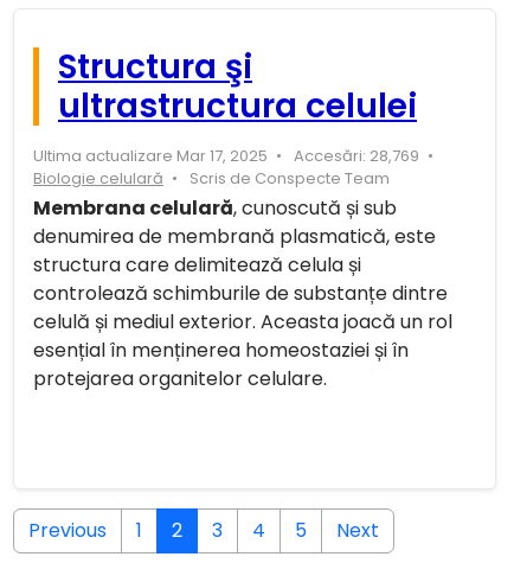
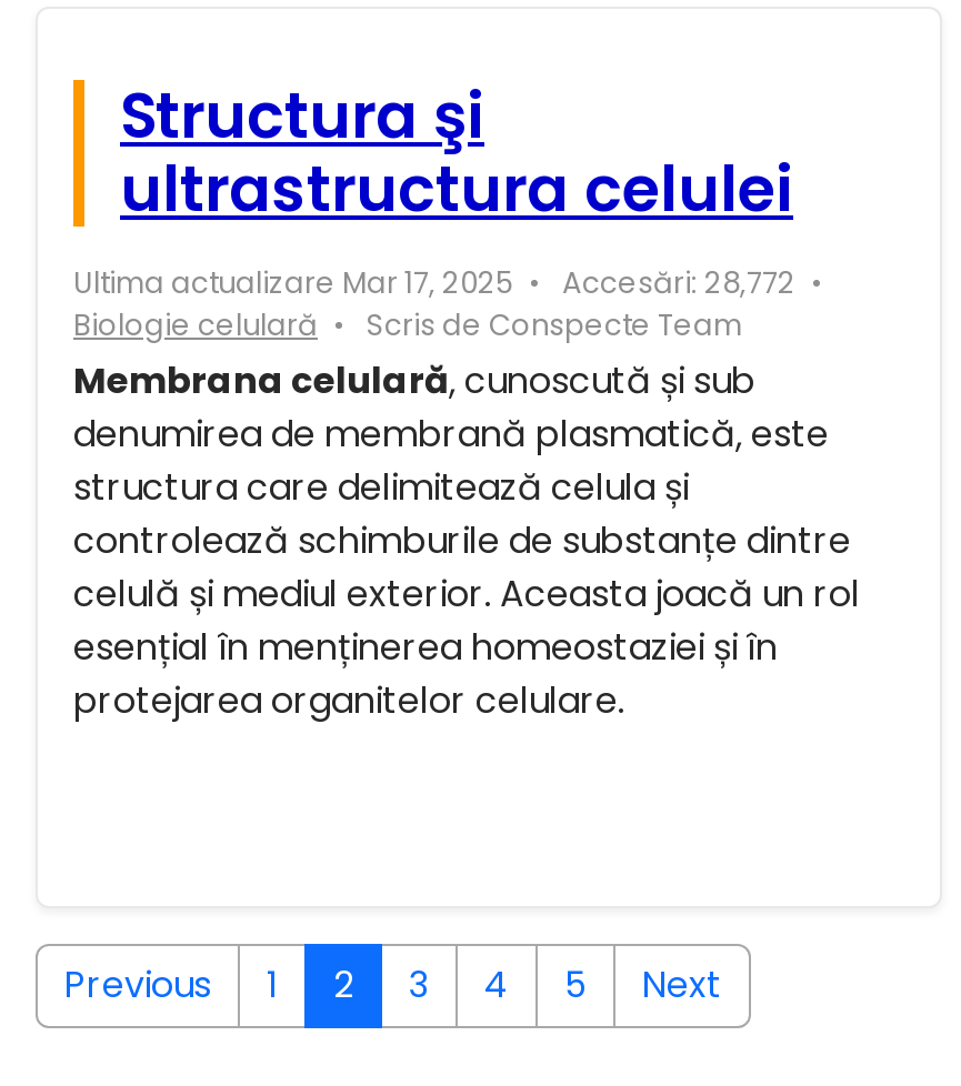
[33,145,419,167] Ultima actualizare Mar 17, 2025 Accesări: 28,769 -> [73,262,795,304] Ultima actualizare Mar 17, 2025 Accesări: 28,772

